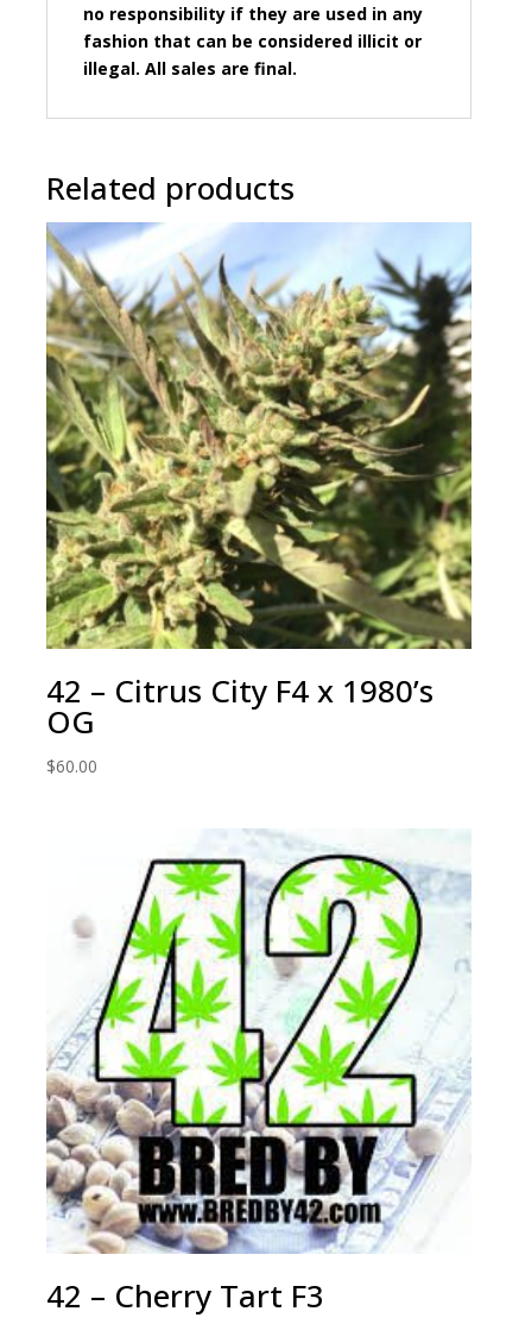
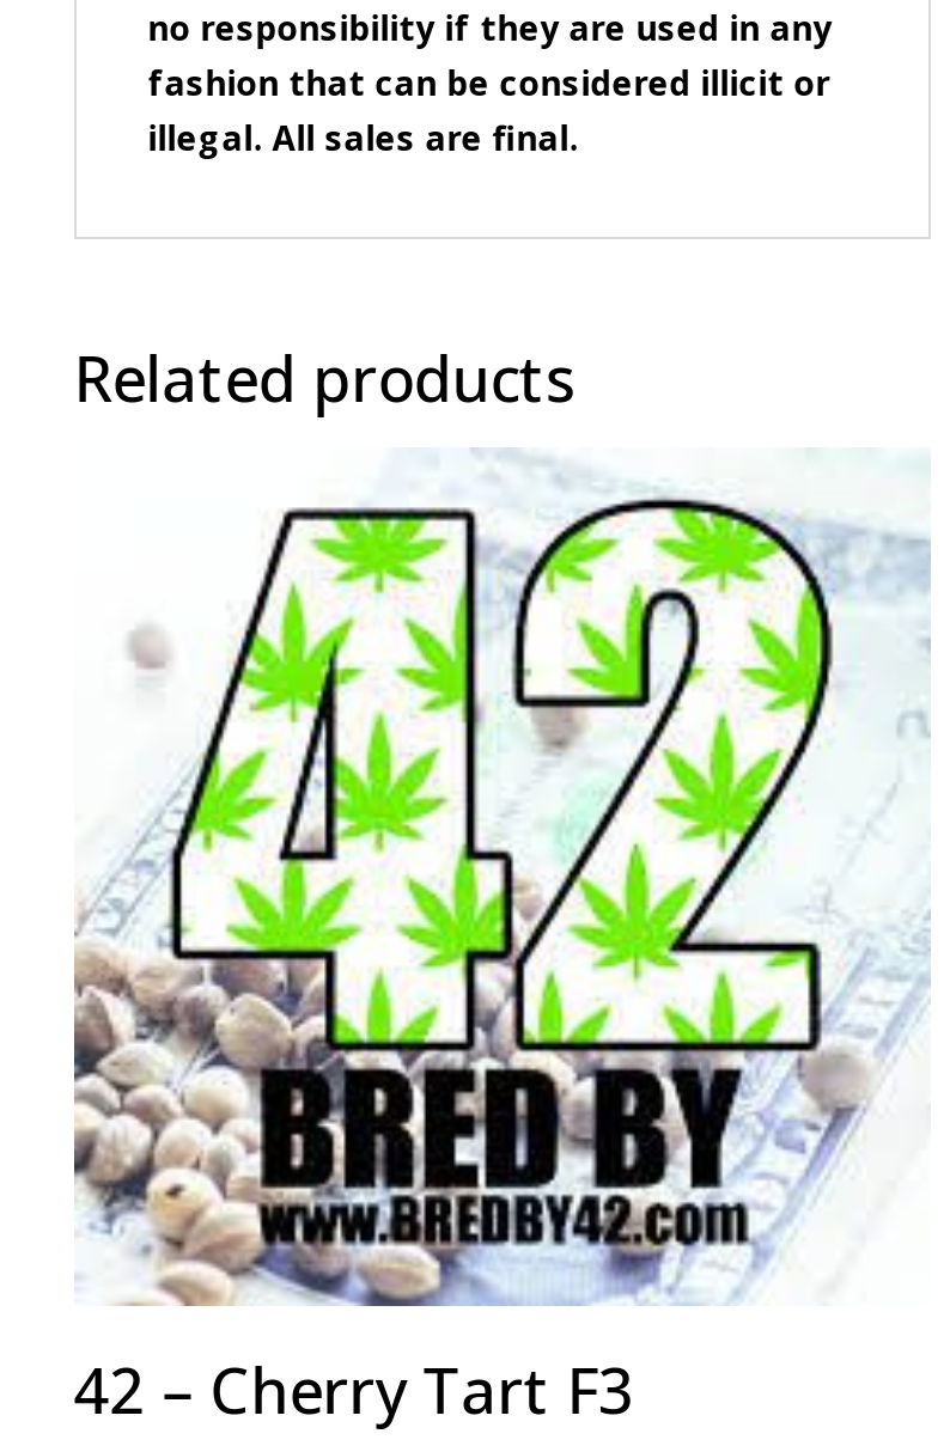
[45,221,473,777] [image] | 42 – Citrus City F4 x 1980’s | OG | $60.00 -> none

